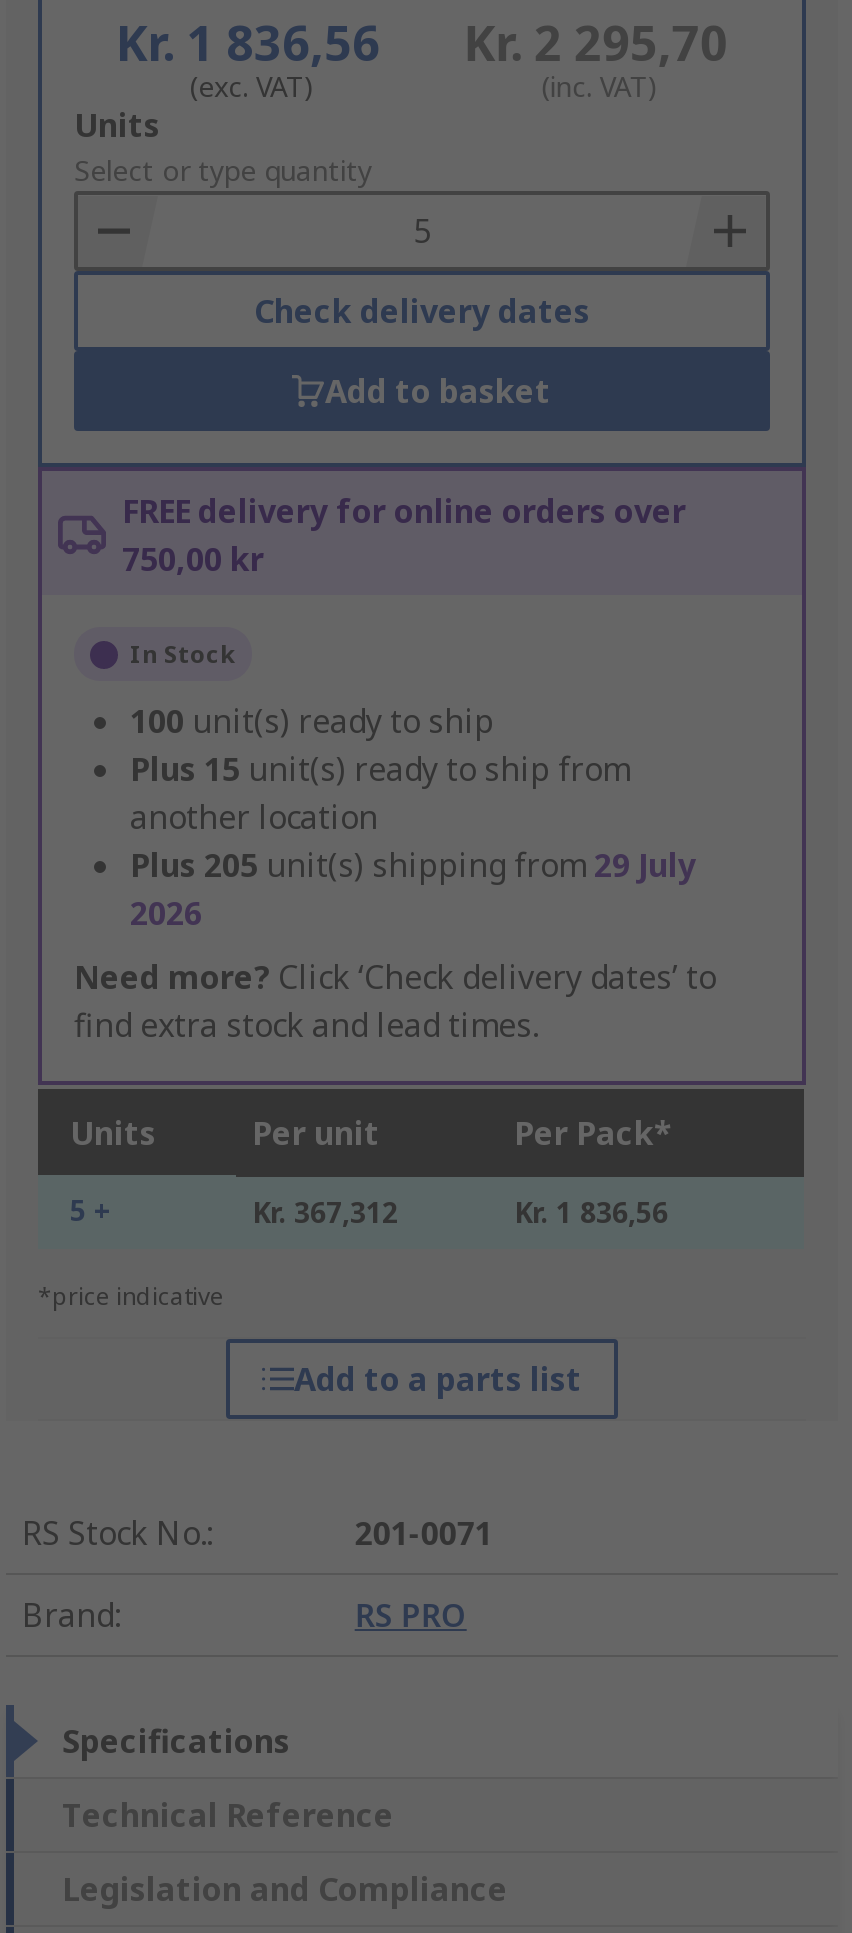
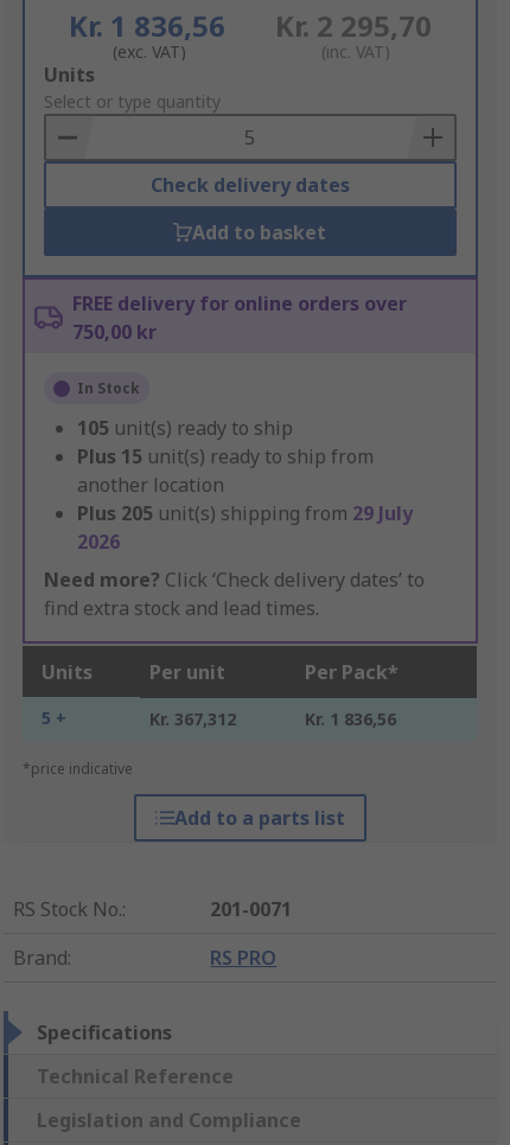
[130,700,494,744] 100 unit(s) ready to ship -> [77,415,293,442] 105 unit(s) ready to ship

